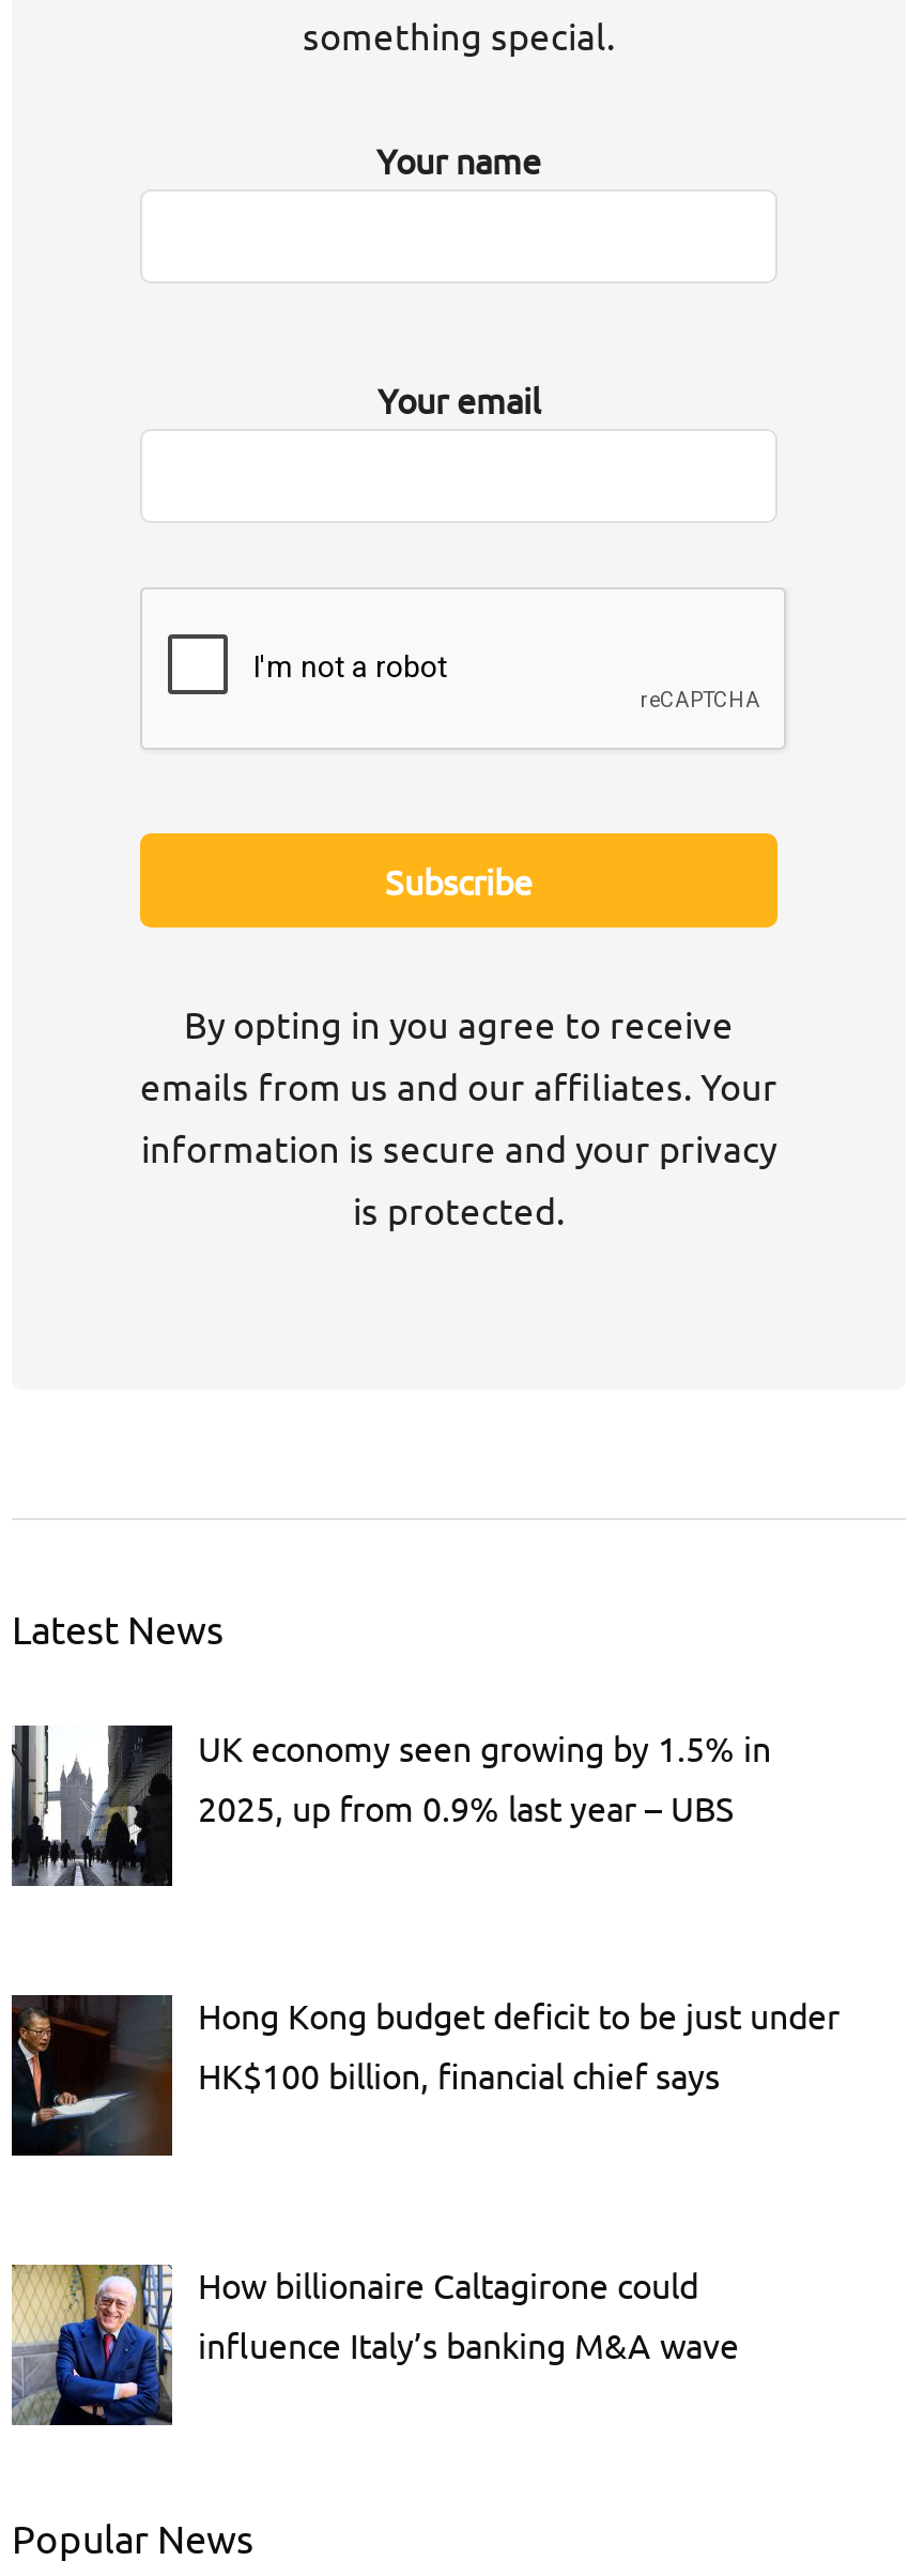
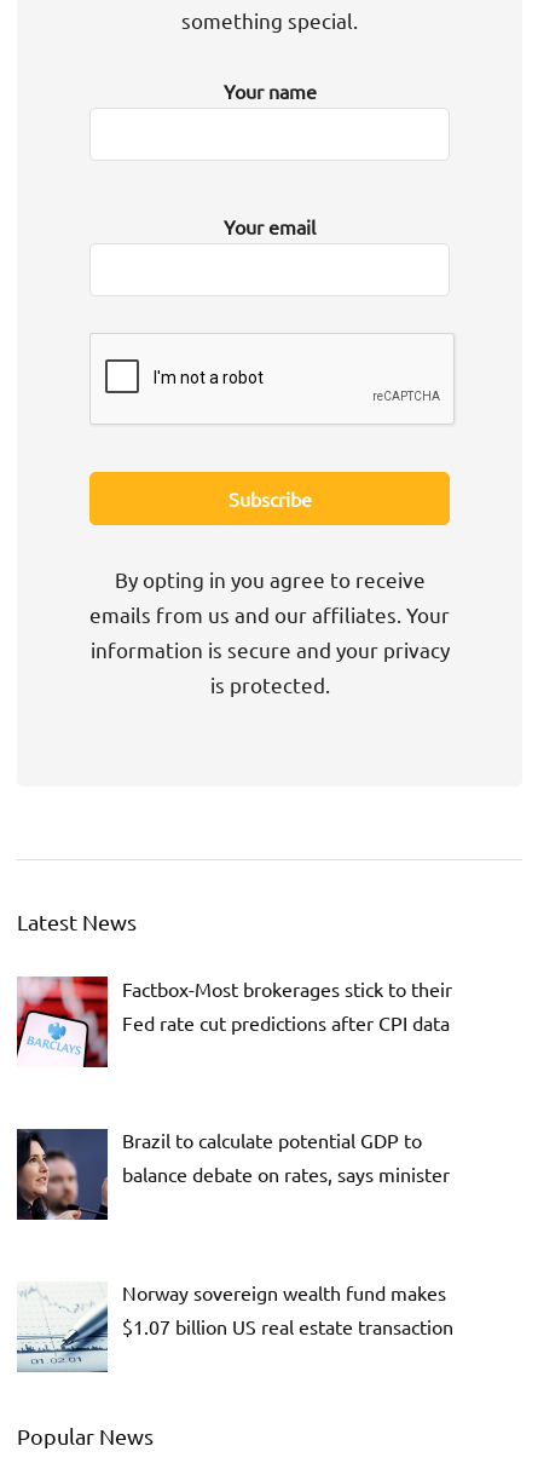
[10,1723,771,1888] [image] | UK economy seen growing by 1.5% in | 2025, up from 0.9% last year – UBS -> [16,975,452,1067] [image] | Factbox-Most brokerages stick to their | Fed rate cut predictions after CPI data
[14,1993,840,2158] [image] | Hong Kong budget deficit to be just under | HK$100 billion, financial chief says -> [17,1128,450,1221] [image] | Brazil to calculate potential GDP to | balance debate on rates, says minister
[10,2263,739,2427] [image] | How billionaire Caltagirone could | influence Italy’s banking M&A wave -> [17,1280,453,1372] [image] | Norway sovereign wealth fund makes | $1.07 billion US real estate transaction

